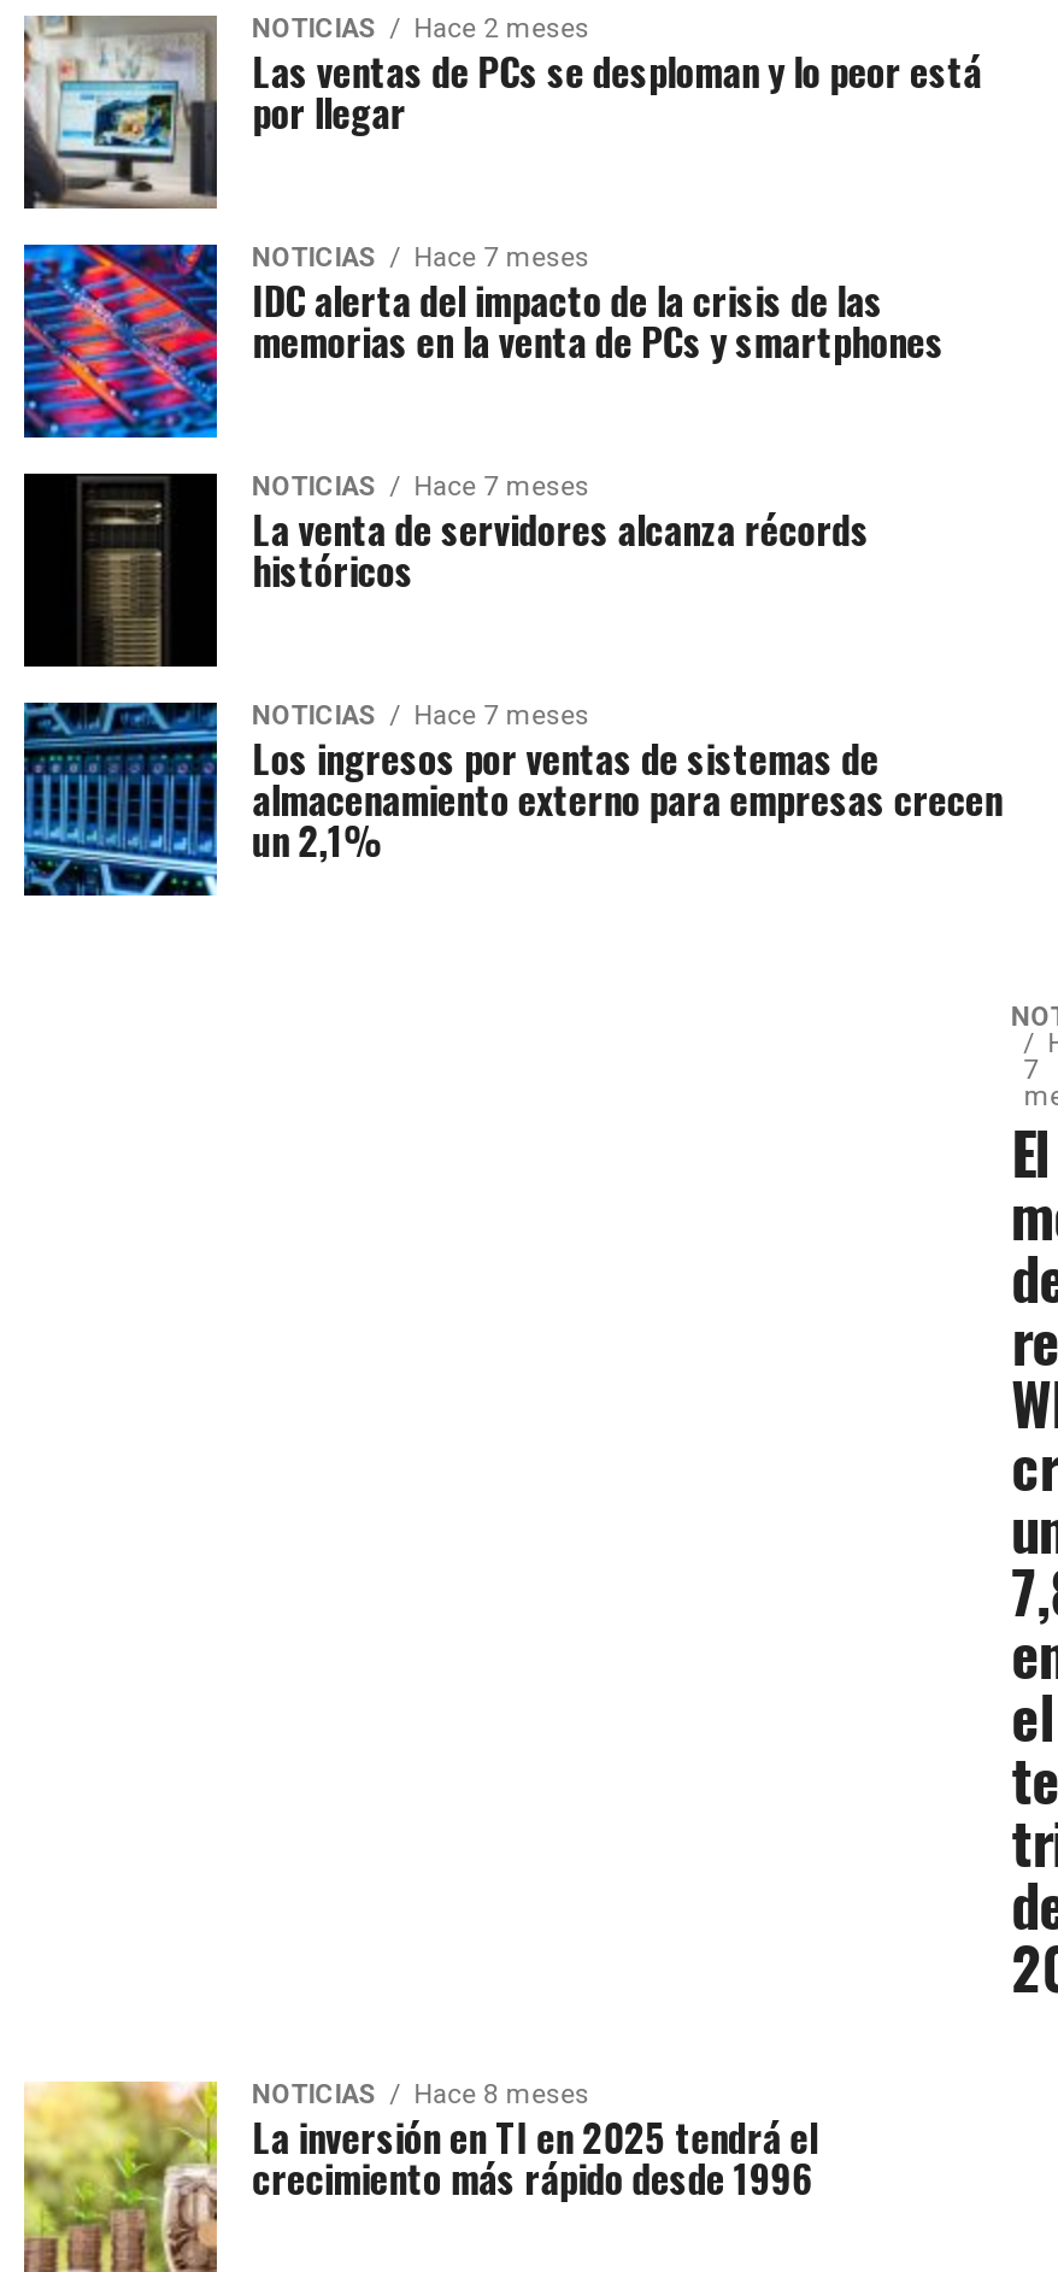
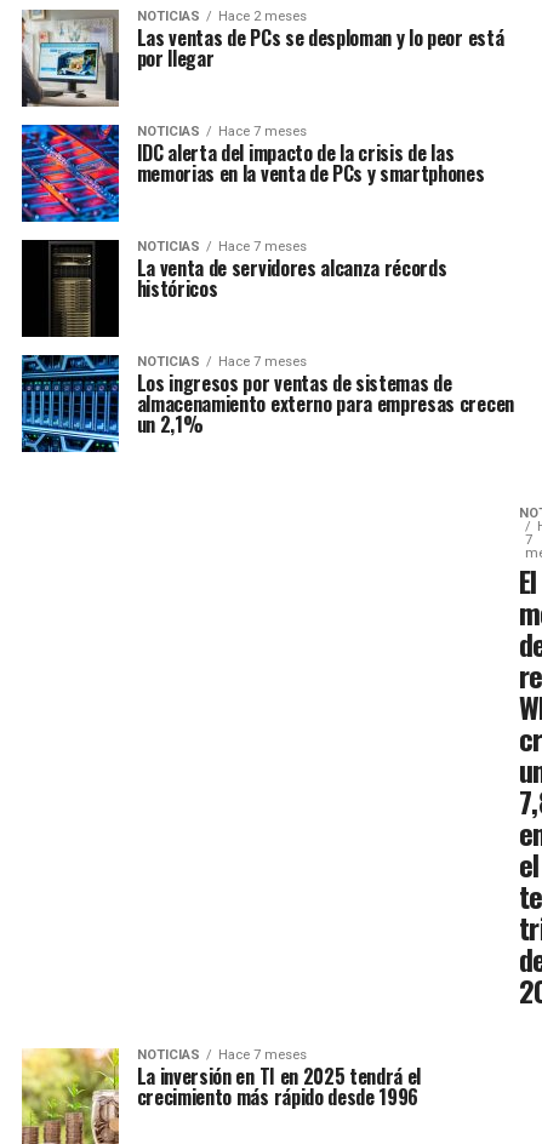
[252,2079,590,2110] NOTICIAS Hace 8 meses -> [137,1047,306,1063] NOTICIAS Hace 7 meses

